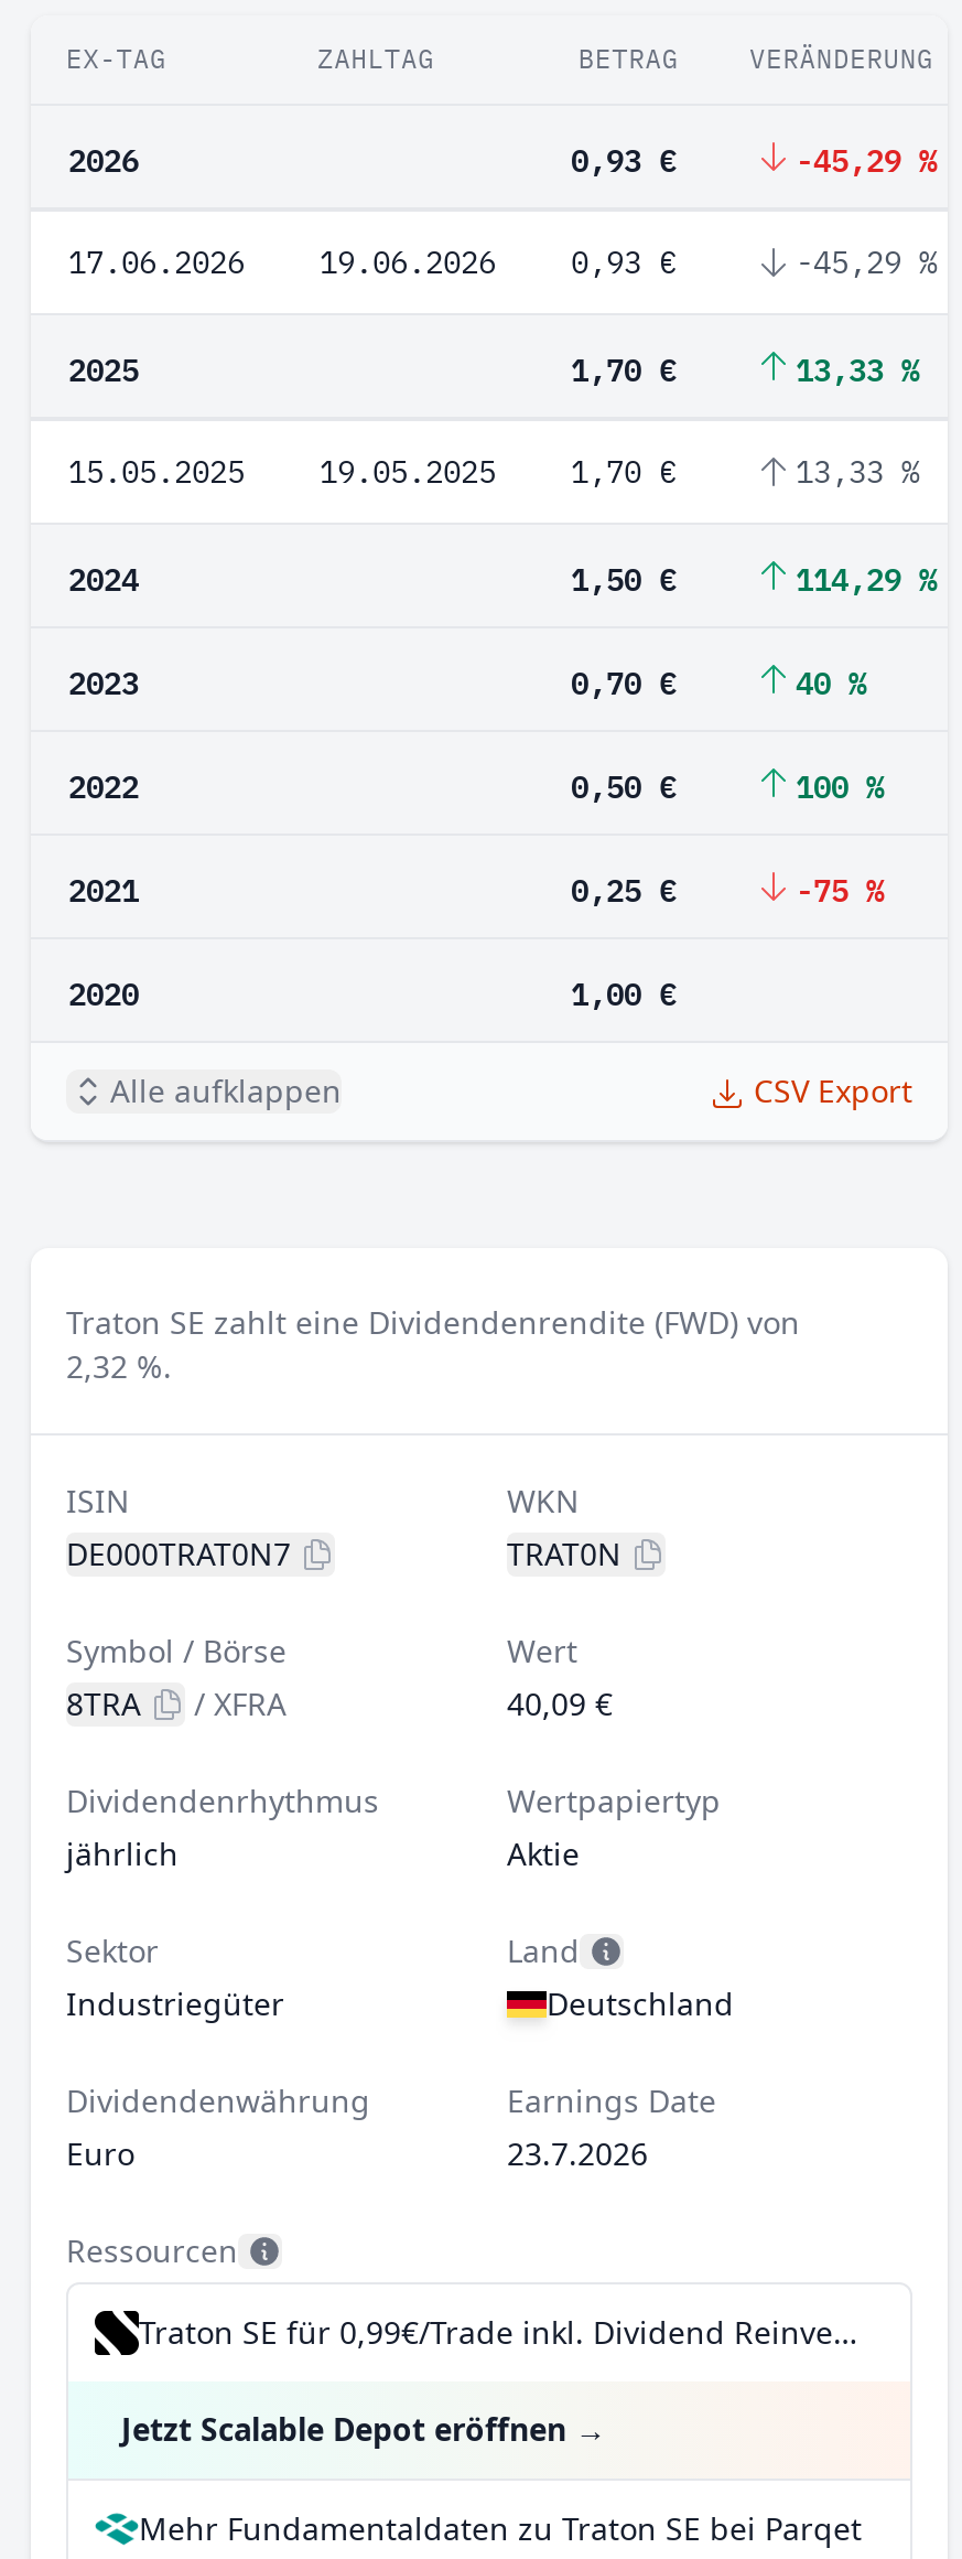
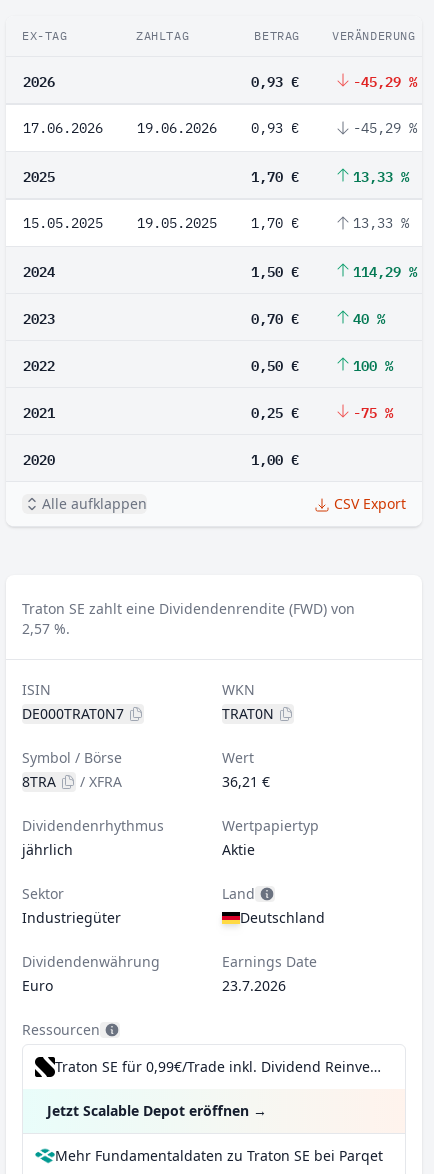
[66,1345,172,1387] 2,32 %. -> [22,619,70,638] 2,57 %.
[507,1682,613,1724] 40,09 € -> [222,772,270,791] 36,21 €

